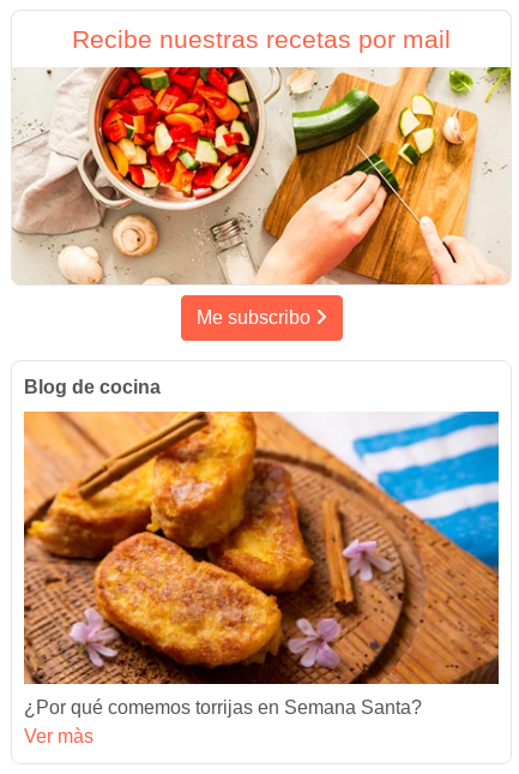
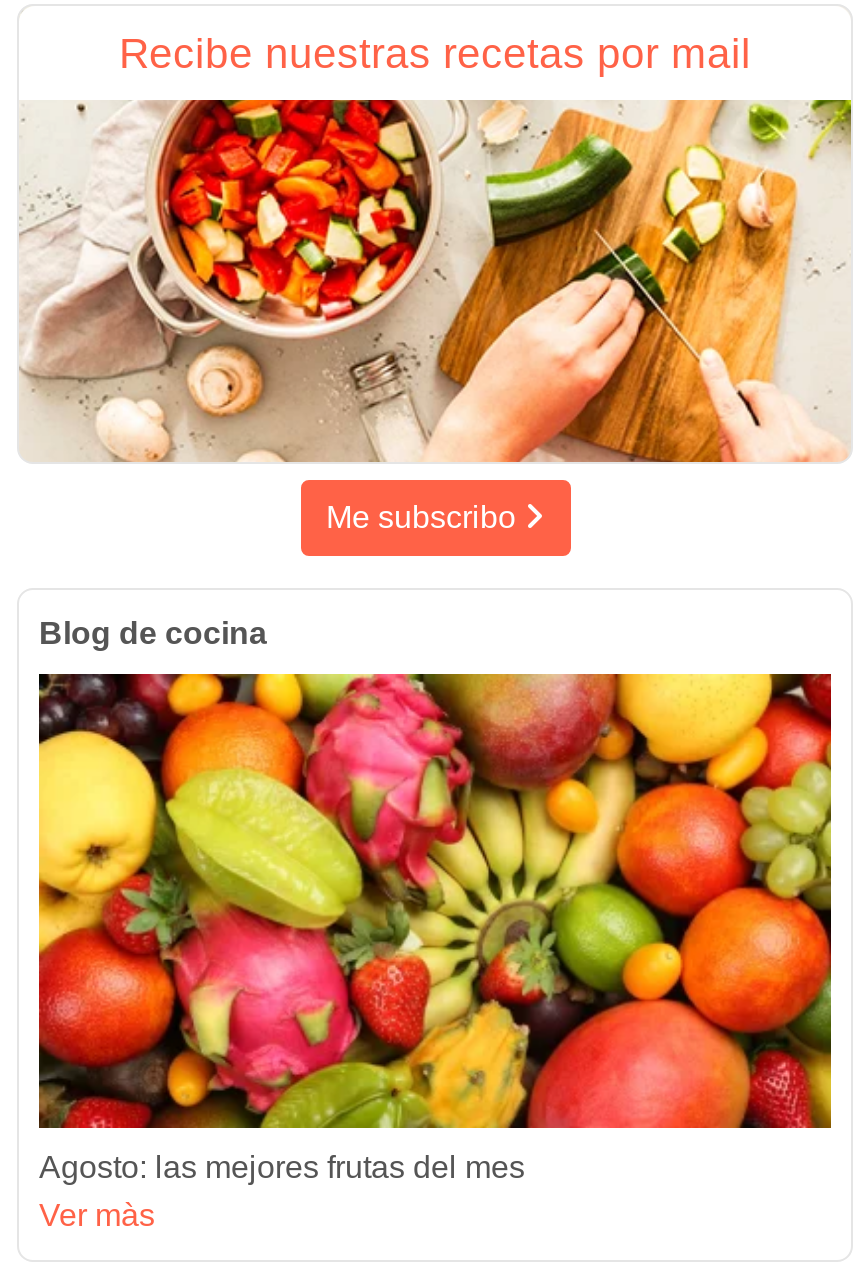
[23,410,500,718] [image] | ¿Por qué comemos torrijas en Semana Santa? -> [37,672,833,1184] [image] | Agosto: las mejores frutas del mes

